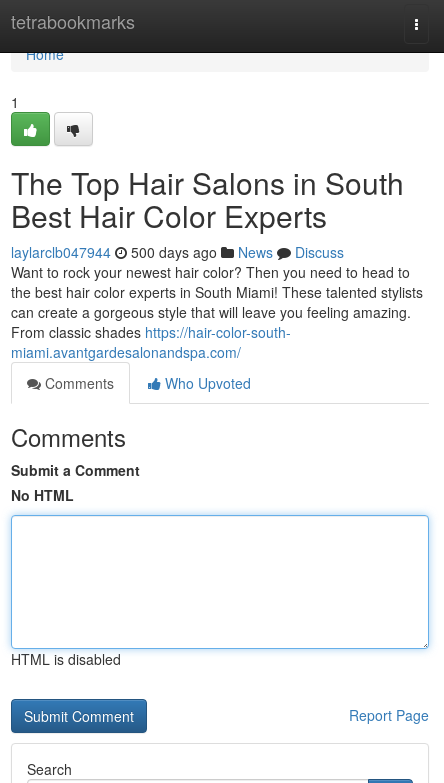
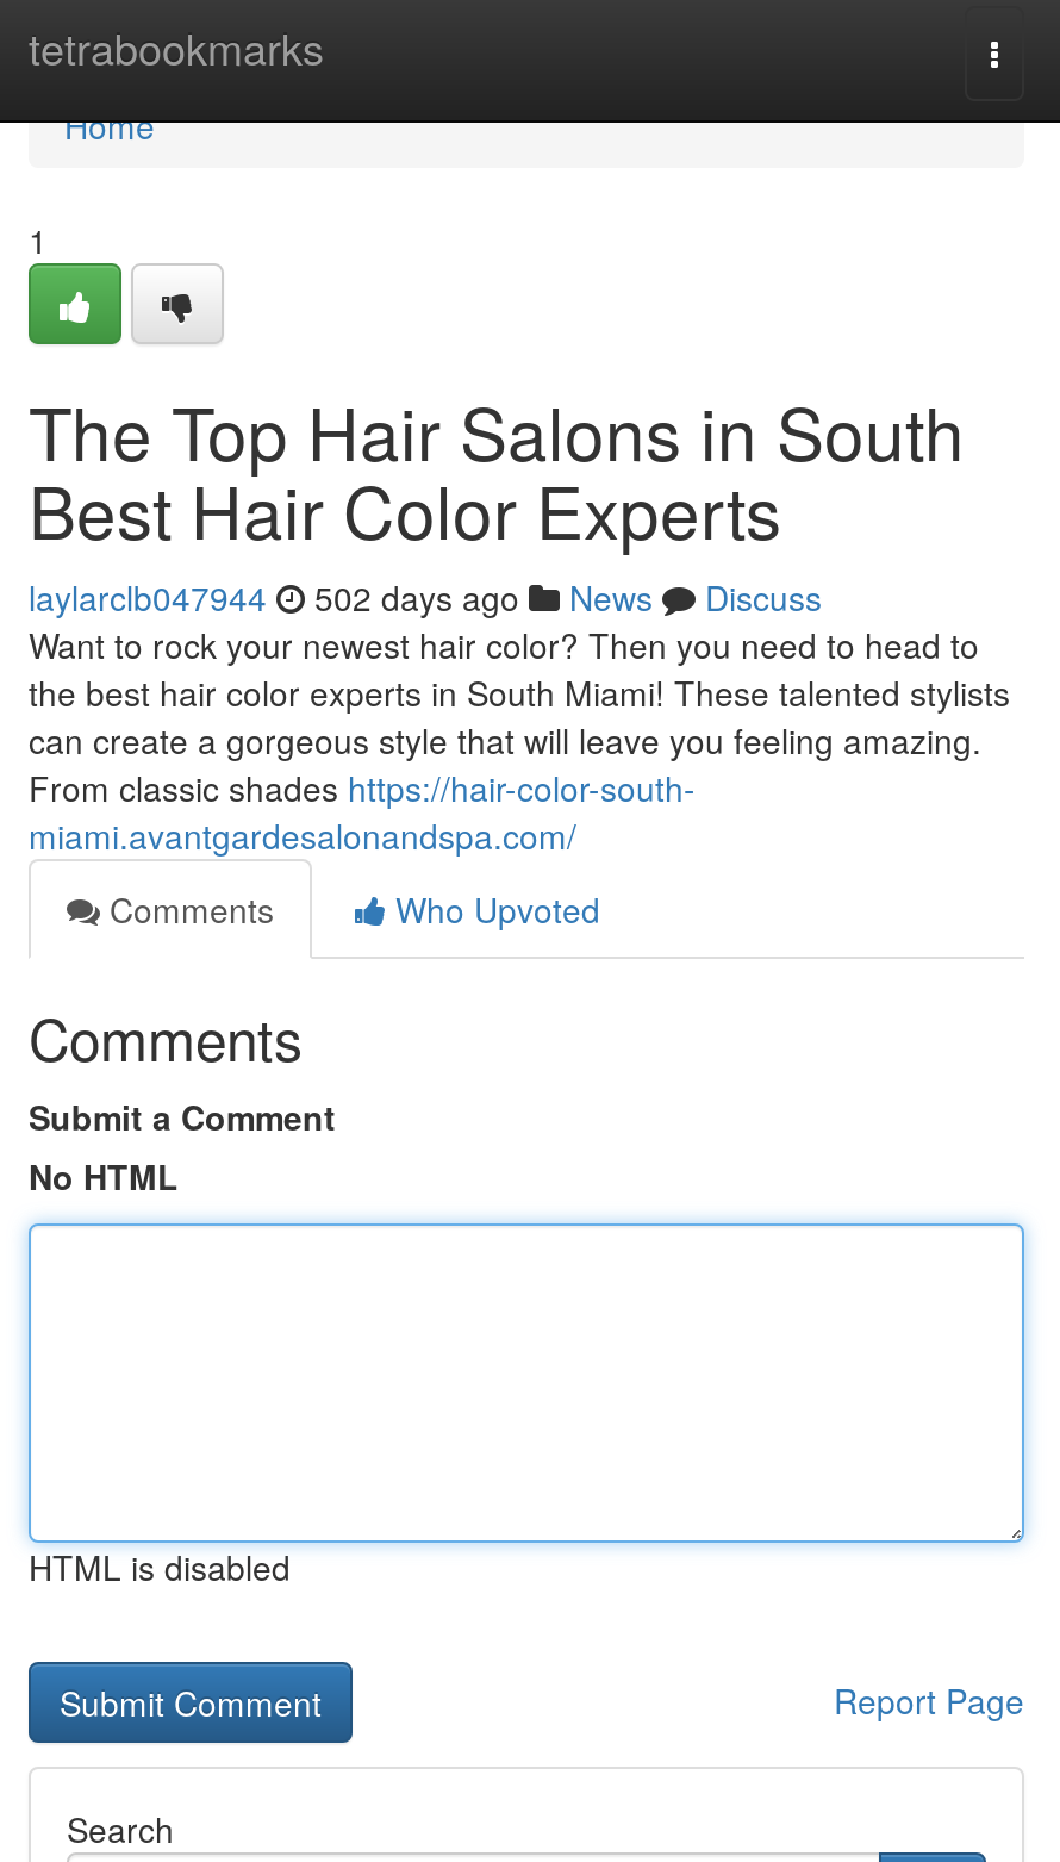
[11,242,344,262] laylarclb047944 500 days ago News Discuss -> [29,573,822,621] laylarclb047944 502 days ago News Discuss

